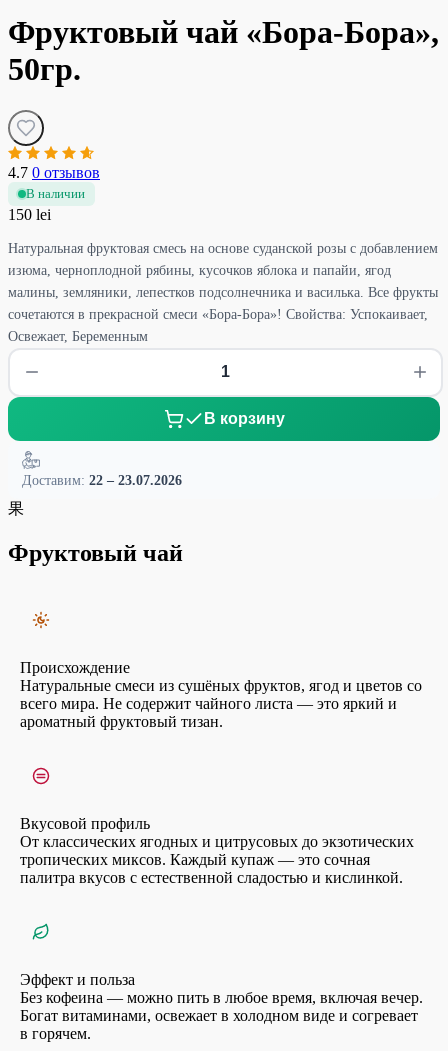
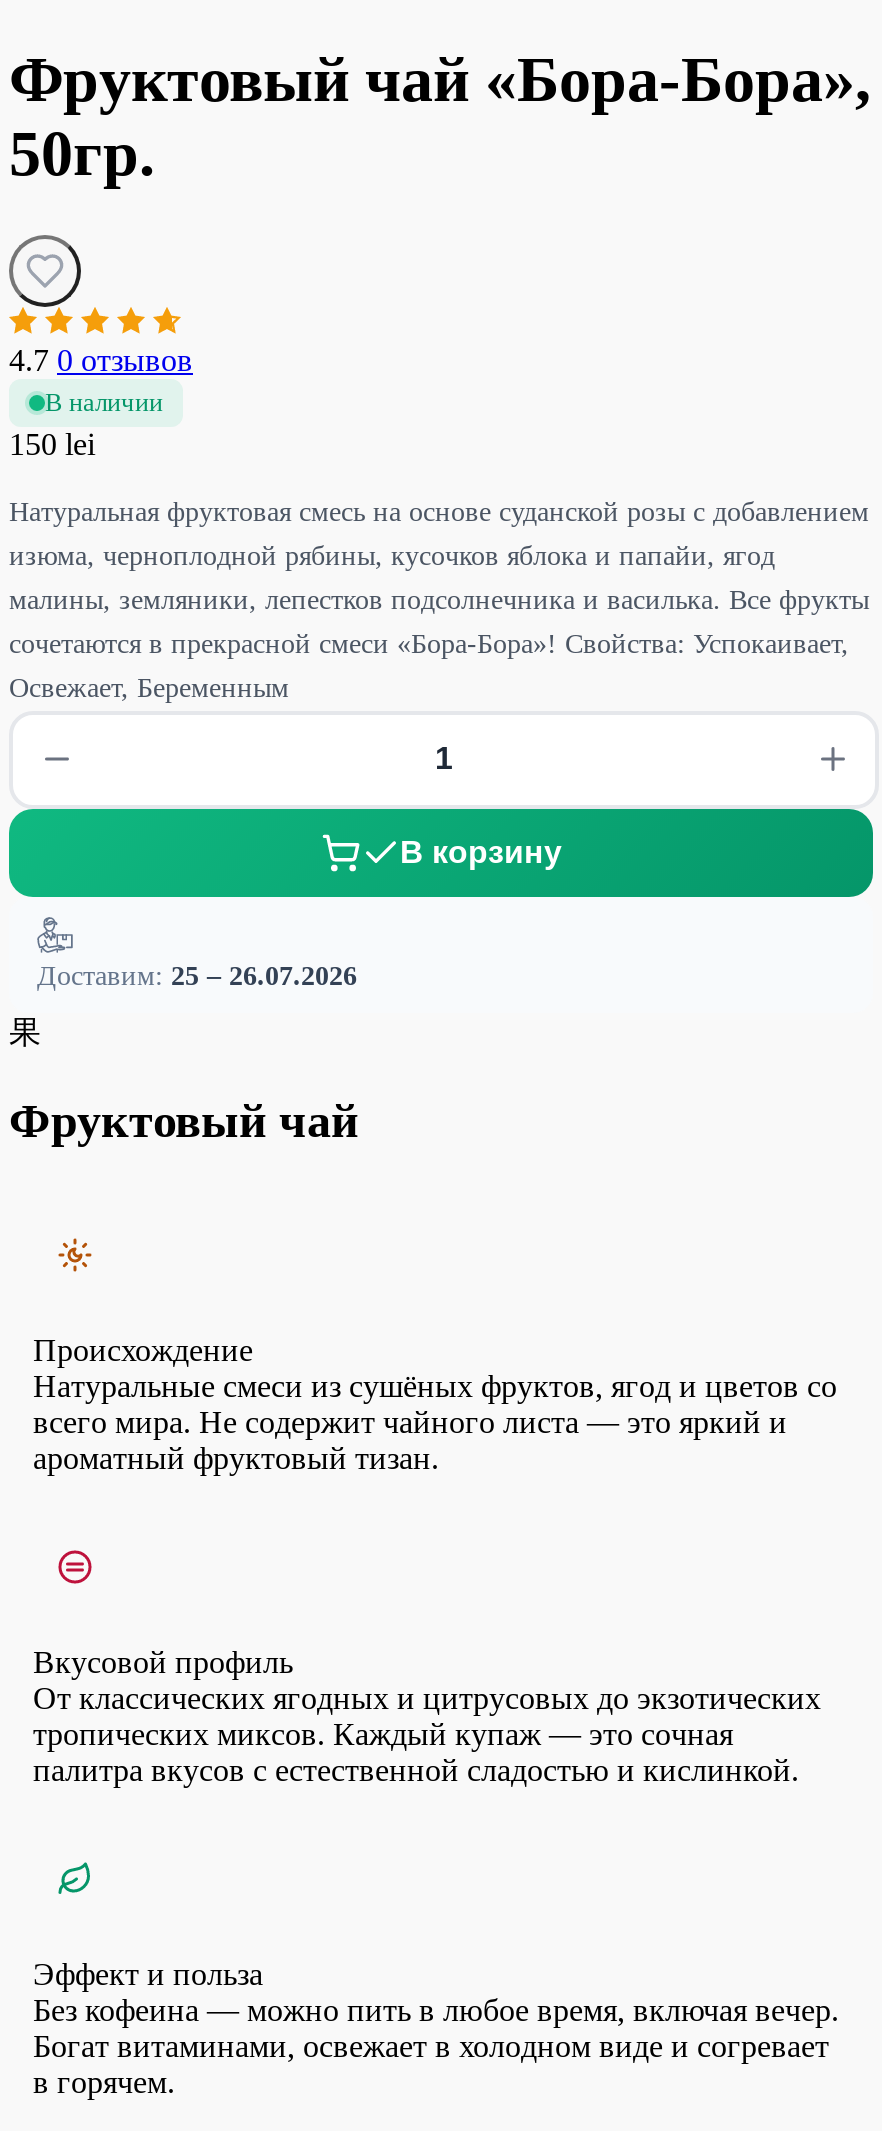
[22,473,182,488] Доставим: 22 – 23.07.2026 -> [37,961,357,991] Доставим: 25 – 26.07.2026

